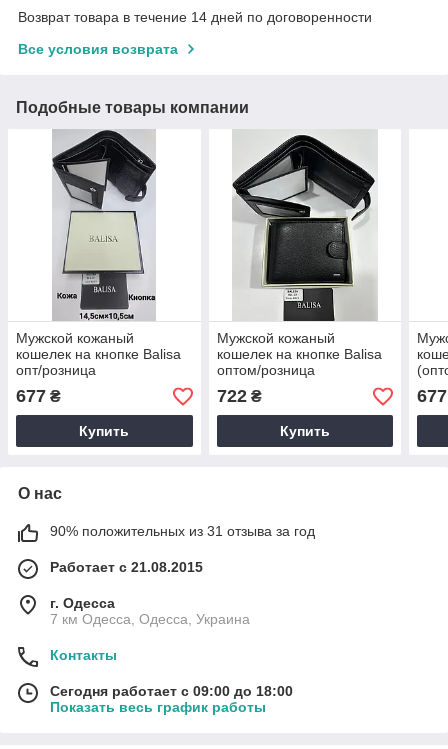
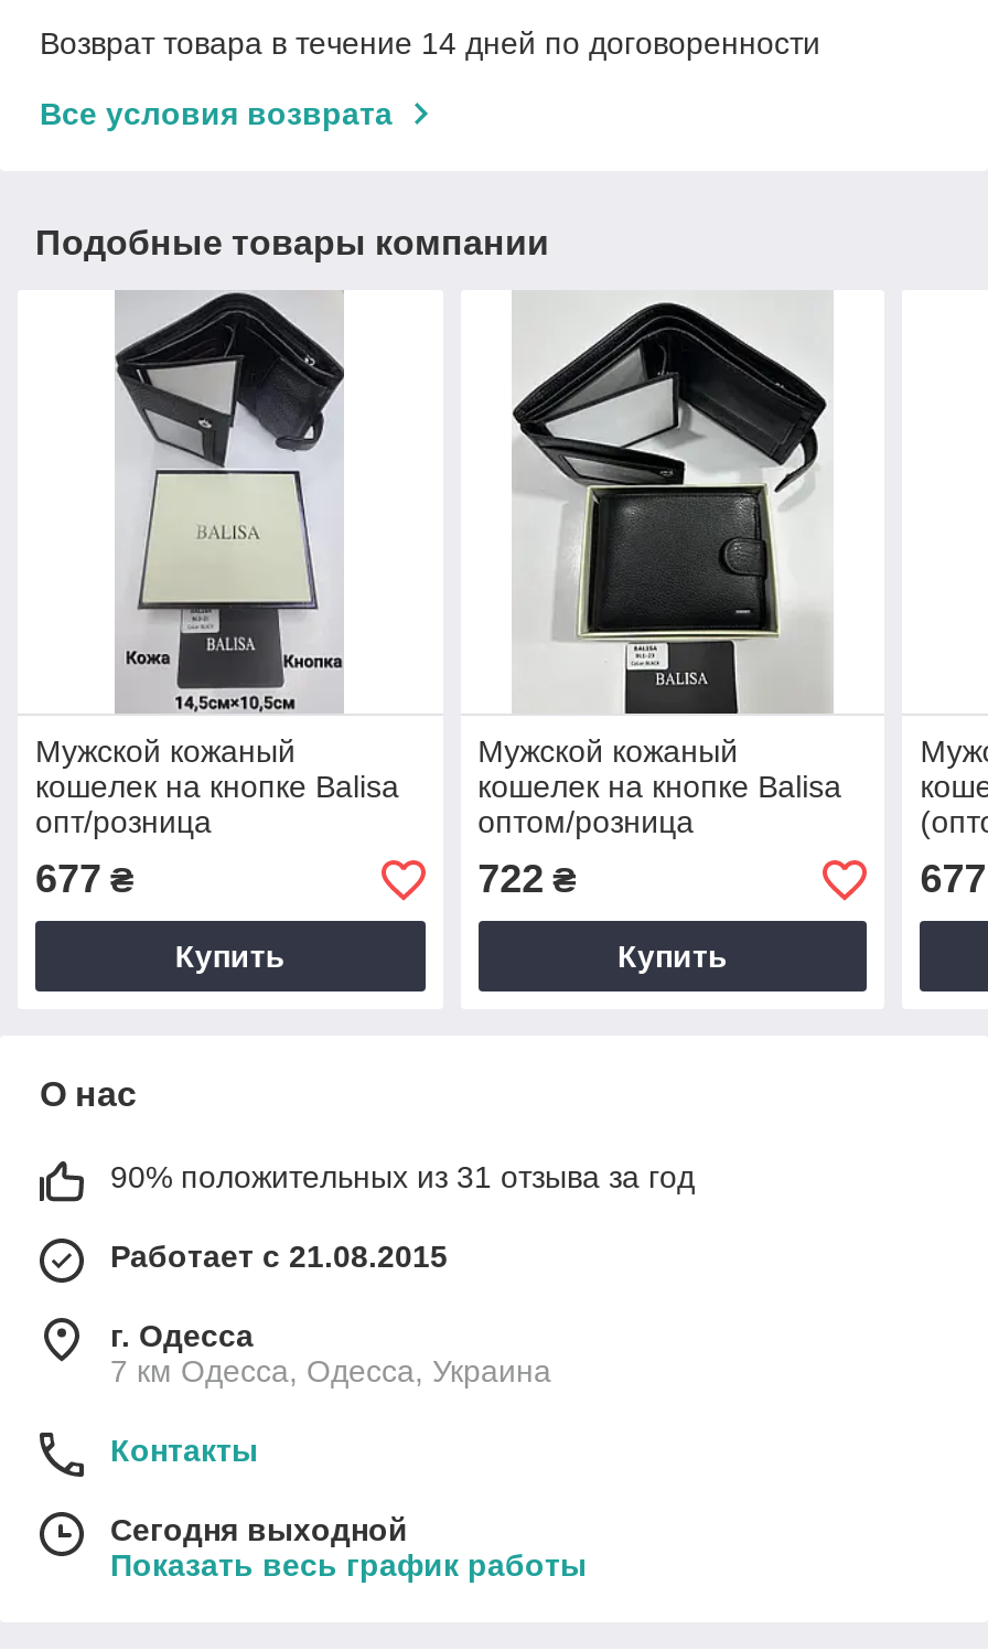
[50,683,293,699] Сегодня работает с 09:00 до 18:00 -> [110,1513,408,1548] Сегодня выходной

